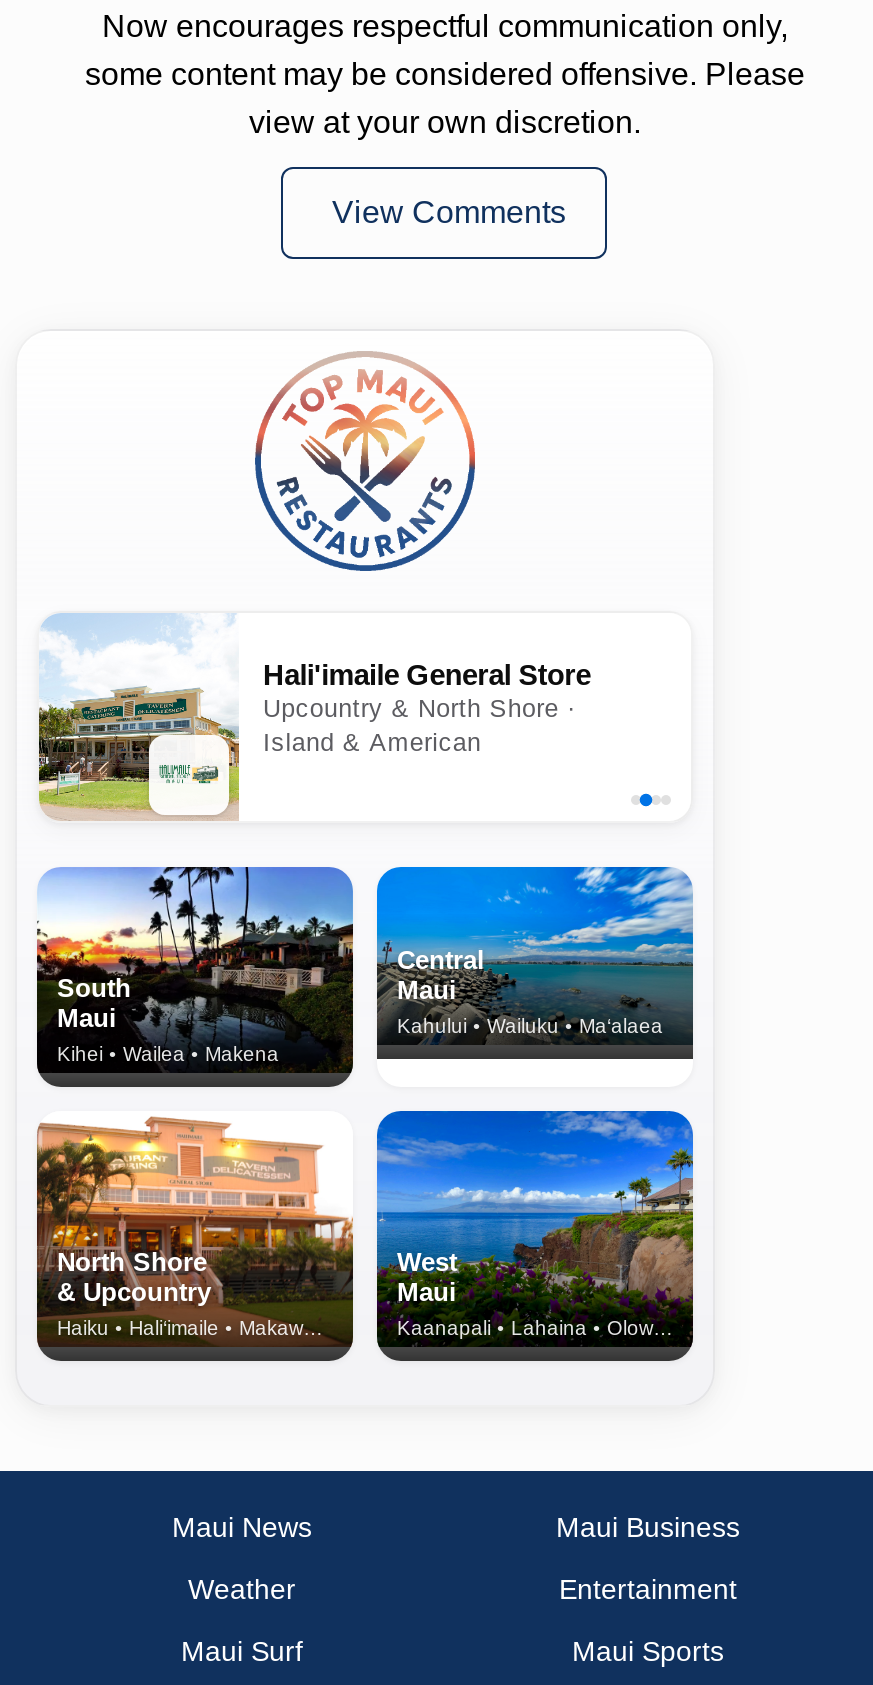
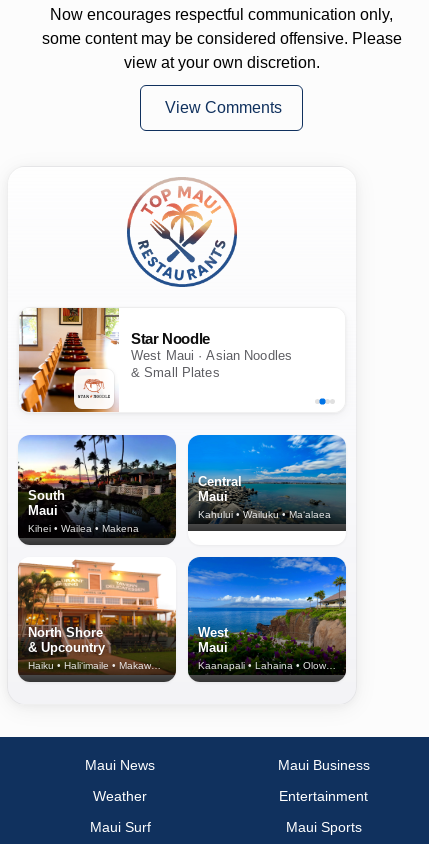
[37,613,591,821] [image] | Hali'imaile General Store | Upcountry & North Shore · | Island & American -> [18,307,292,413] [image] | Star Noodle | West Maui · Asian Noodles | & Small Plates

